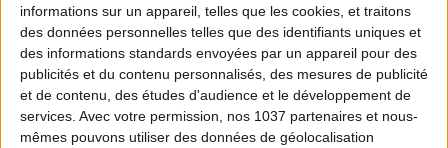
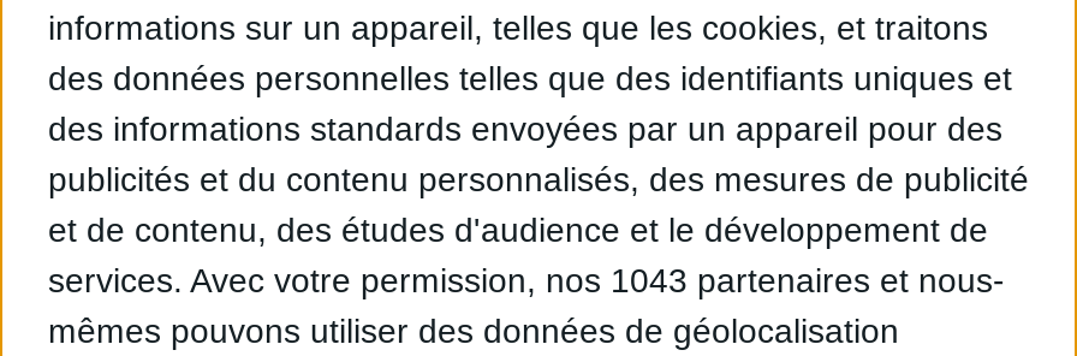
[20,108,418,124] services. Avec votre permission, nos 1037 partenaires et nous- -> [48,260,1005,299] services. Avec votre permission, nos 1043 partenaires et nous-

